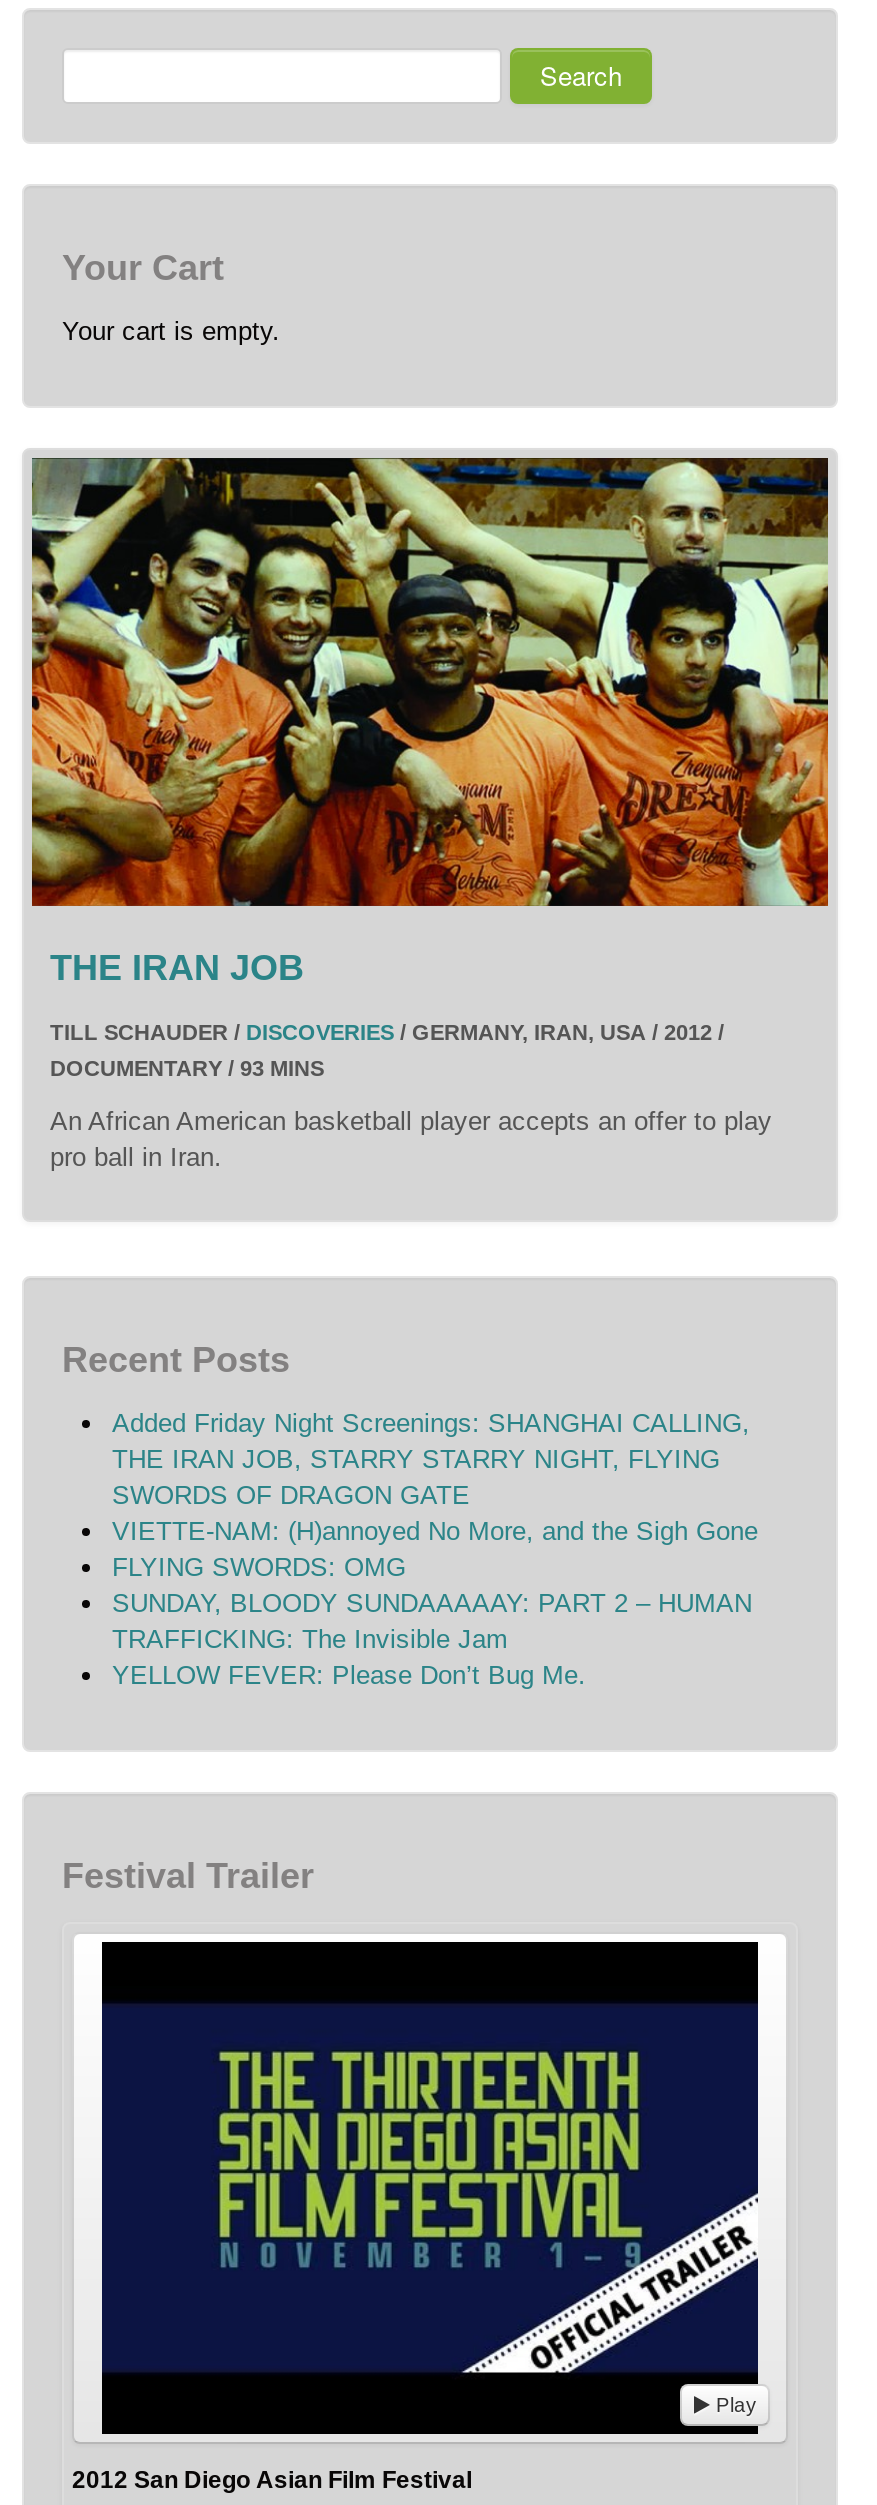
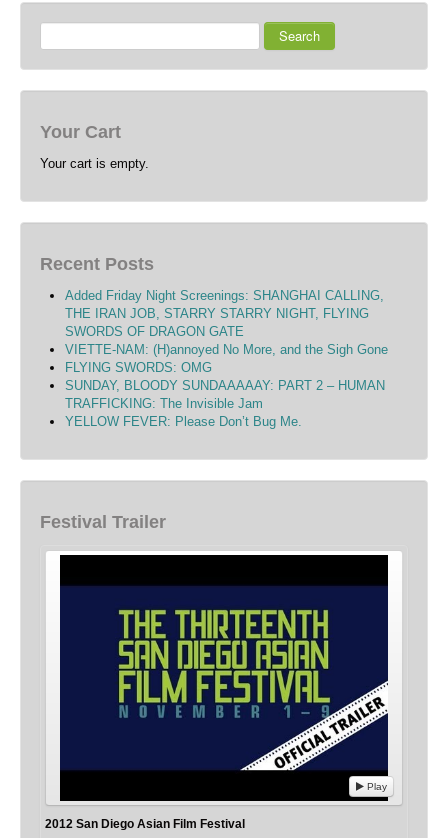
[30,456,830,1172] [image] | THE IRAN JOB | TILL SCHAUDER / DISCOVERIES / GERMANY, IRAN, USA / 2012 / | DOCUMENTARY / 93 MINS | An African American basketball player accepts an offer to play | pro ball in Iran. -> none

